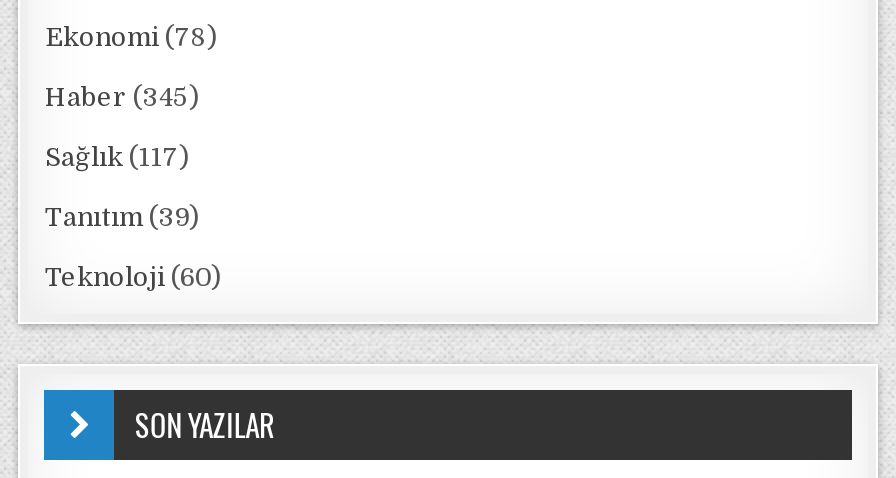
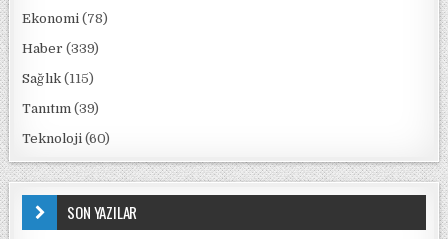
[45,82,199,112] Haber (345) -> [22,41,99,56] Haber (339)
[45,142,189,172] Sağlık (117) -> [22,71,94,86] Sağlık (115)

